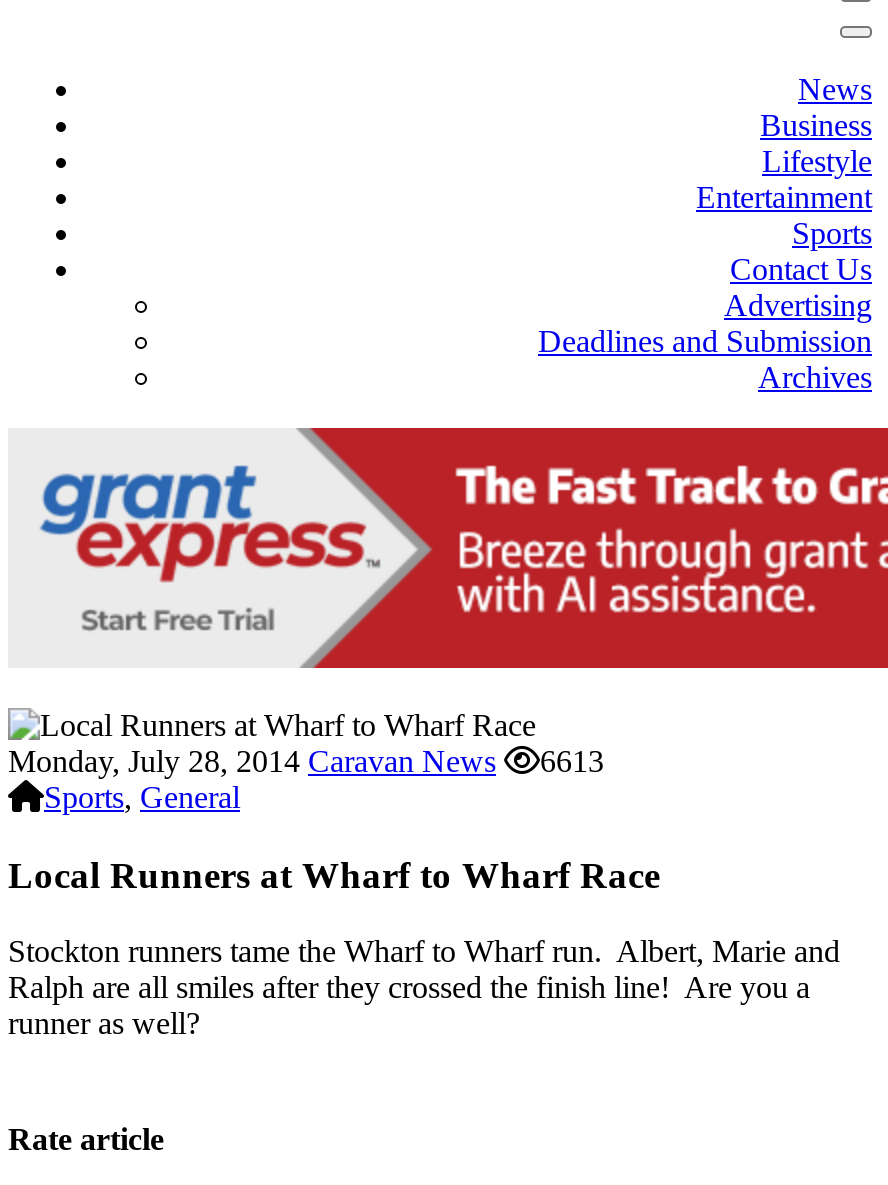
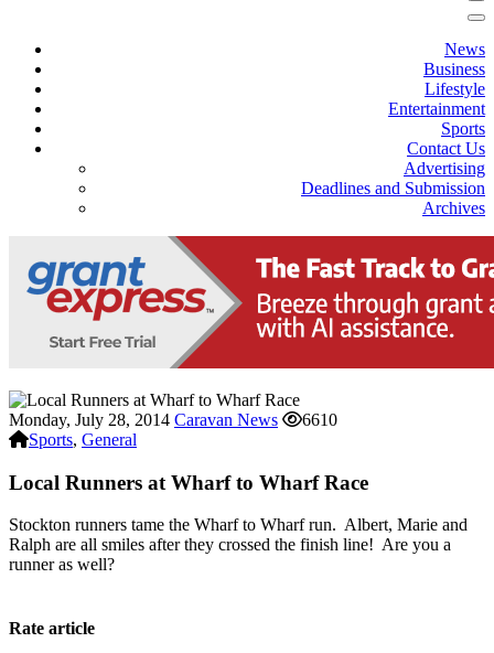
[8,744,604,778] Monday, July 28, 2014 Caravan News 6613 -> [9,410,337,429] Monday, July 28, 2014 Caravan News 6610

